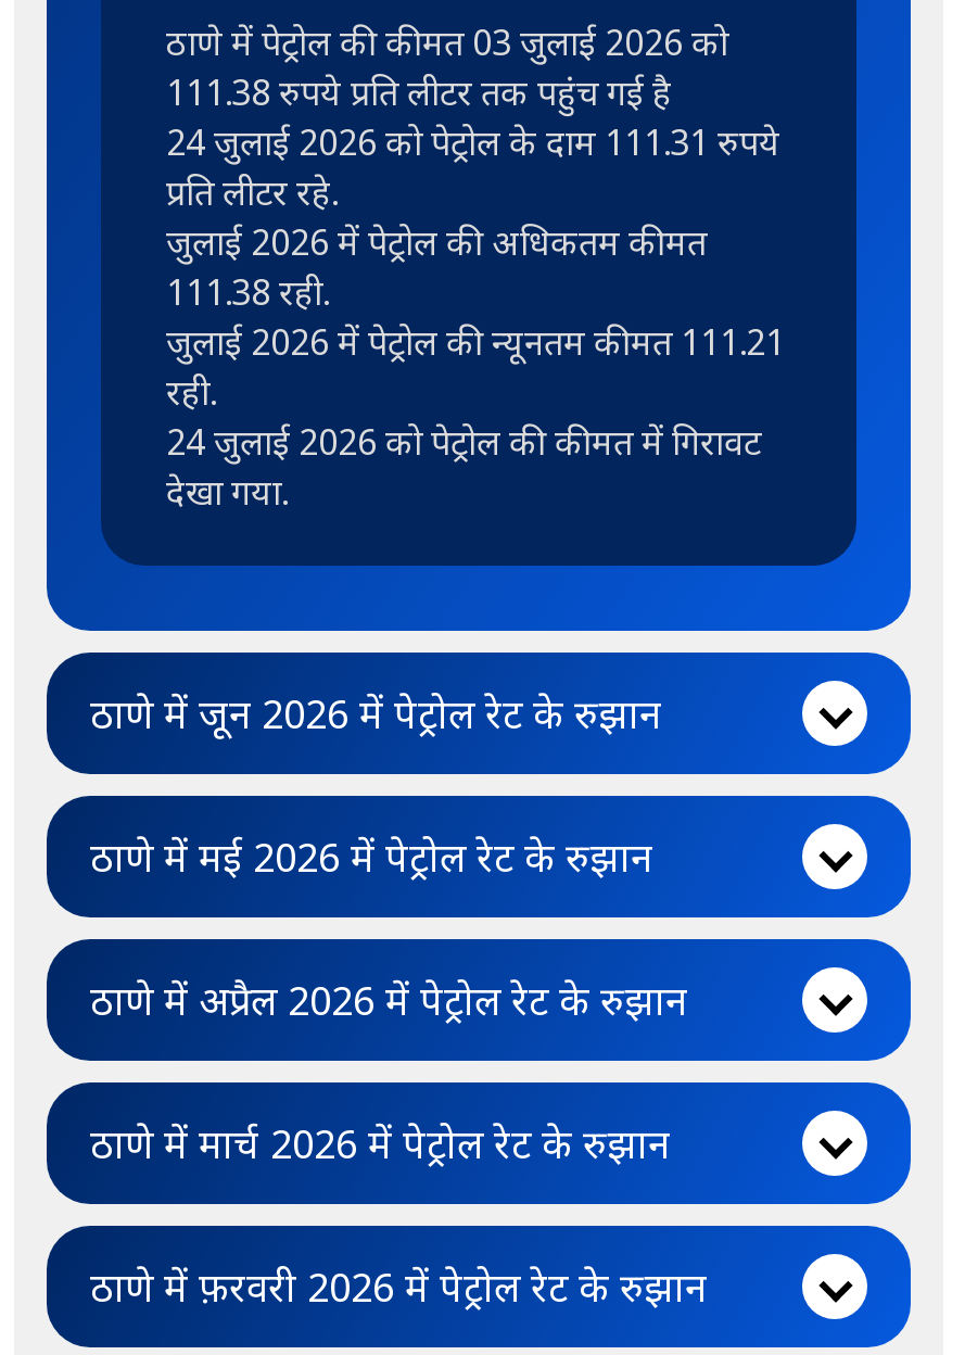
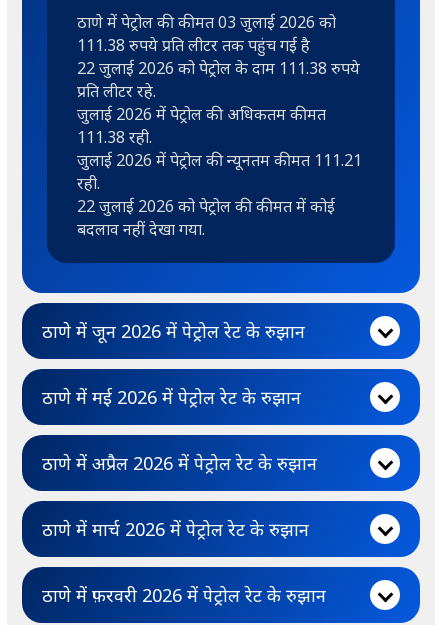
[166,118,780,166] 24 जुलाई 2026 को पेट्रोल के दाम 111.31 रुपये -> [77,57,360,79] 22 जुलाई 2026 को पेट्रोल के दाम 111.38 रुपये
[166,418,761,516] 24 जुलाई 2026 को पेट्रोल की कीमत में गिरावट | देखा गया. -> [77,195,335,240] 22 जुलाई 2026 को पेट्रोल की कीमत में कोई | बदलाव नहीं देखा गया.

